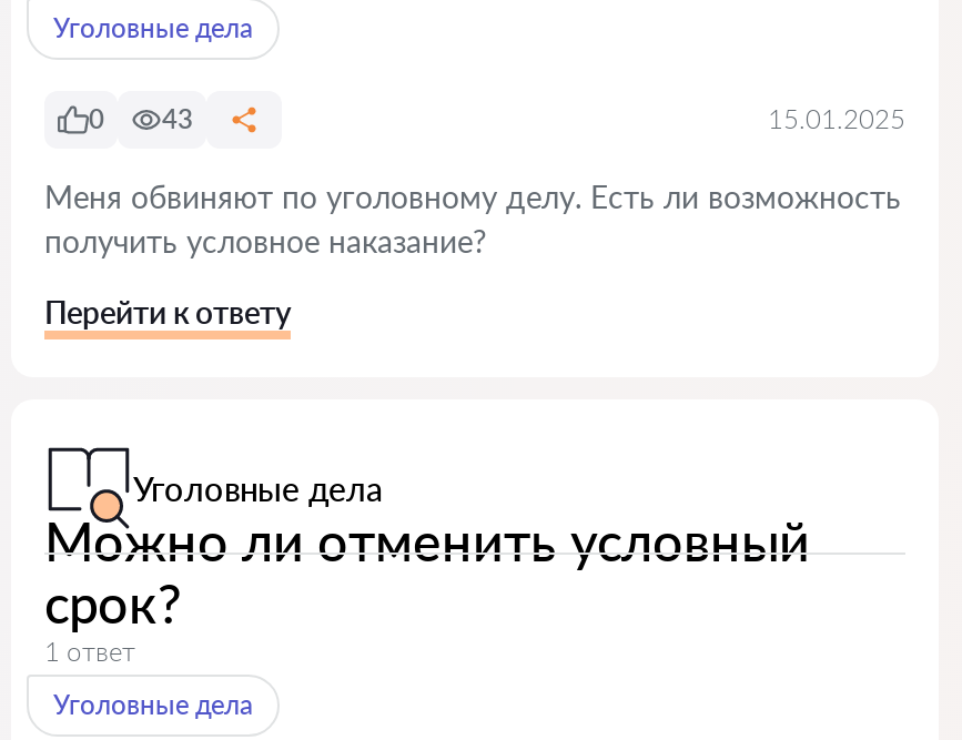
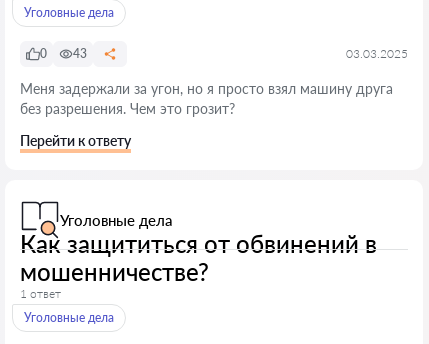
[768,102,905,135] 15.01.2025 -> [346,46,408,61] 03.03.2025
[44,178,901,260] Меня обвиняют по уголовному делу. Есть ли возможность | получить условное наказание? -> [20,80,393,117] Меня задержали за угон, но я просто взял машину друга | без разрешения. Чем это грозит?
[44,508,810,635] Можно ли отменить условный | срок? -> [20,229,377,286] Как защититься от обвинений в | мошенничестве?

